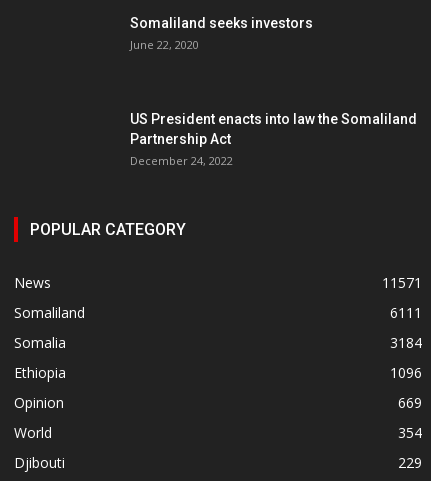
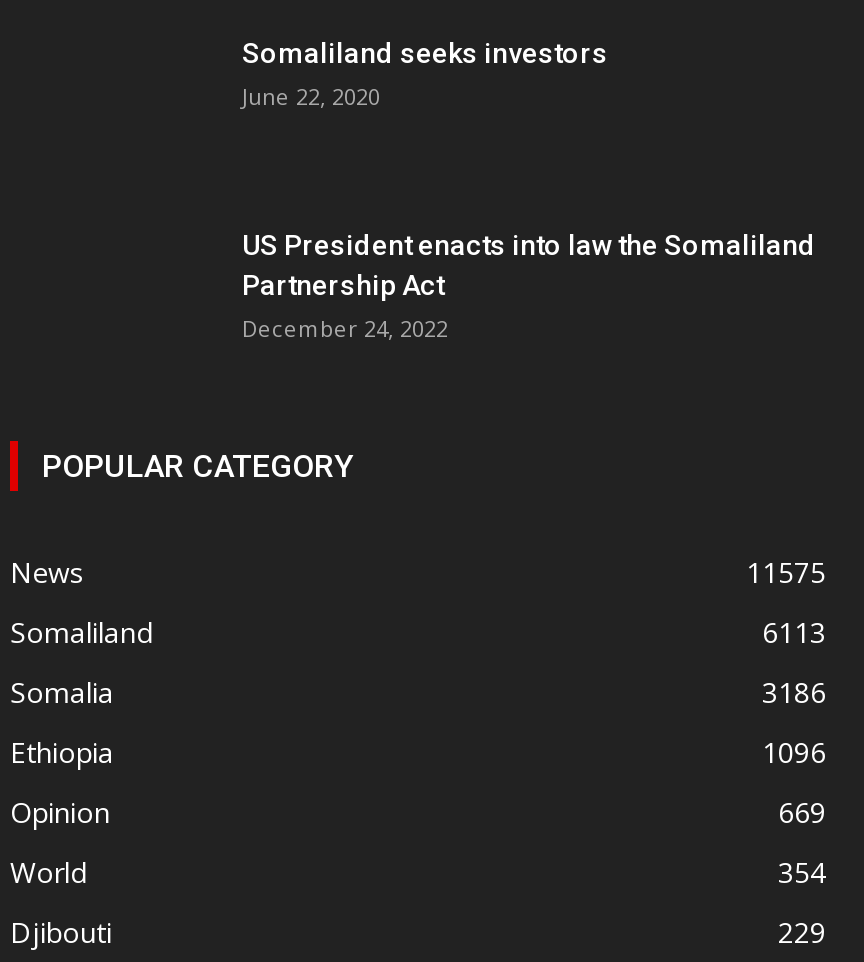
[382,273,422,292] 11571 -> [746,553,826,591] 11575
[390,303,422,322] 6111 -> [762,613,826,651] 6113
[390,333,422,352] 3184 -> [762,673,826,711] 3186

